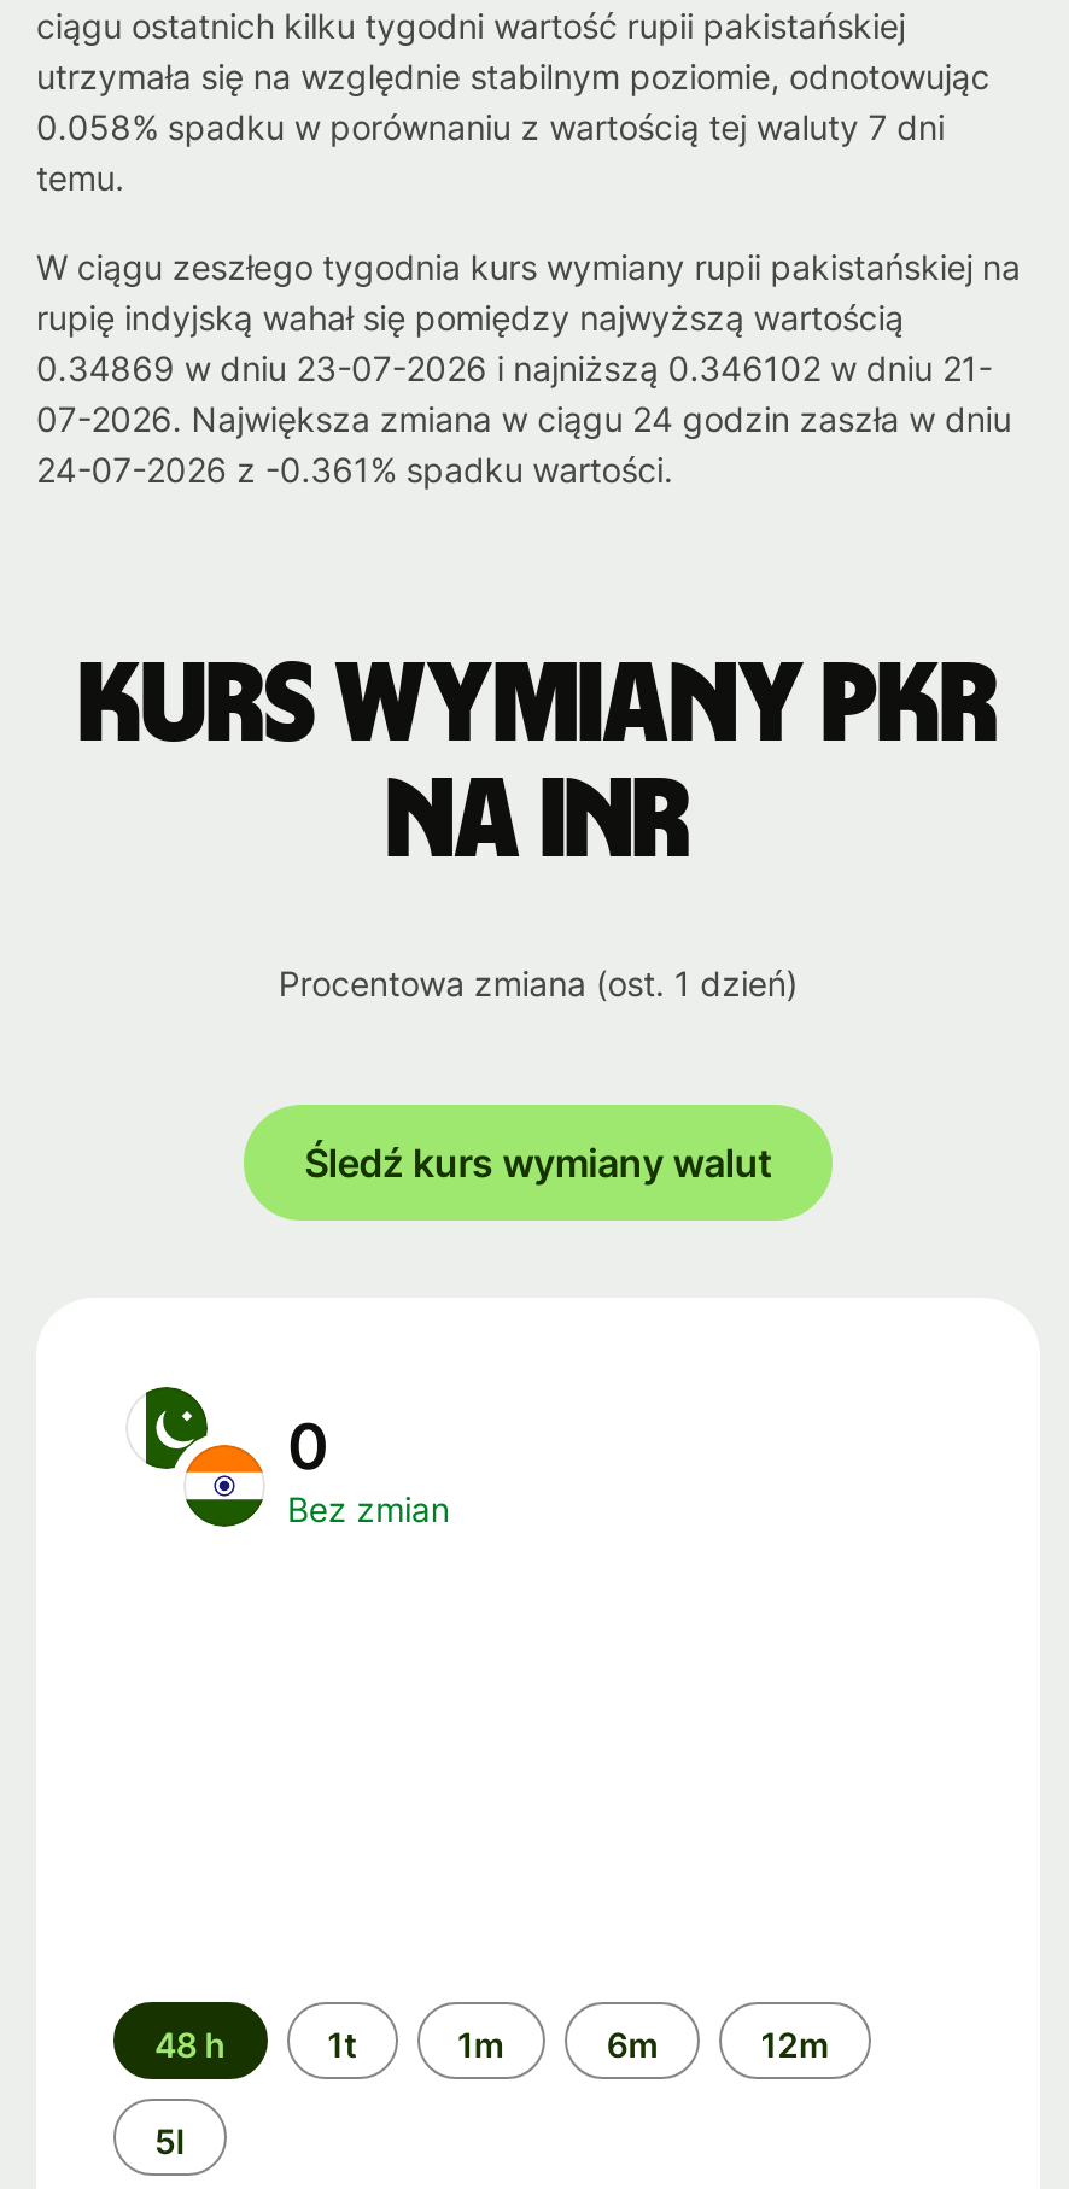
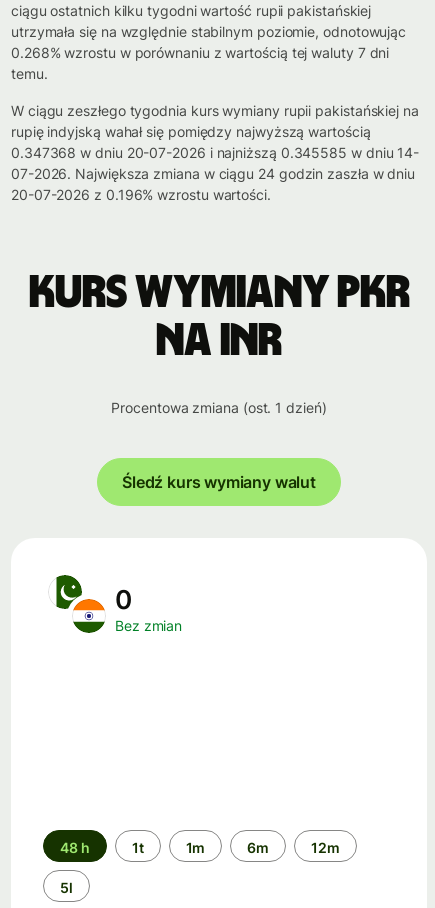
[36,106,944,147] 0.058% spadku w porównaniu z wartością tej waluty 7 dni -> [11,44,389,61] 0.268% wzrostu w porównaniu z wartością tej waluty 7 dni
[36,347,992,388] 0.34869 w dniu 23-07-2026 i najniższą 0.346102 w dniu 21- -> [11,144,419,161] 0.347368 w dniu 20-07-2026 i najniższą 0.345585 w dniu 14-
[36,449,673,490] 24-07-2026 z -0.361% spadku wartości. -> [11,186,271,203] 20-07-2026 z 0.196% wzrostu wartości.

